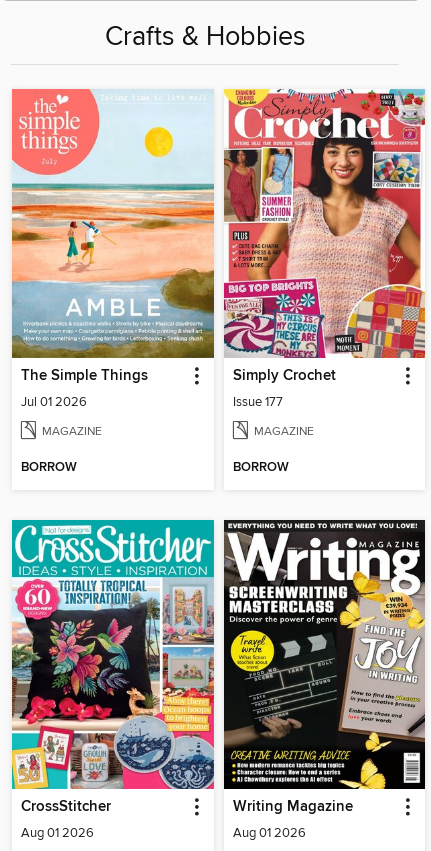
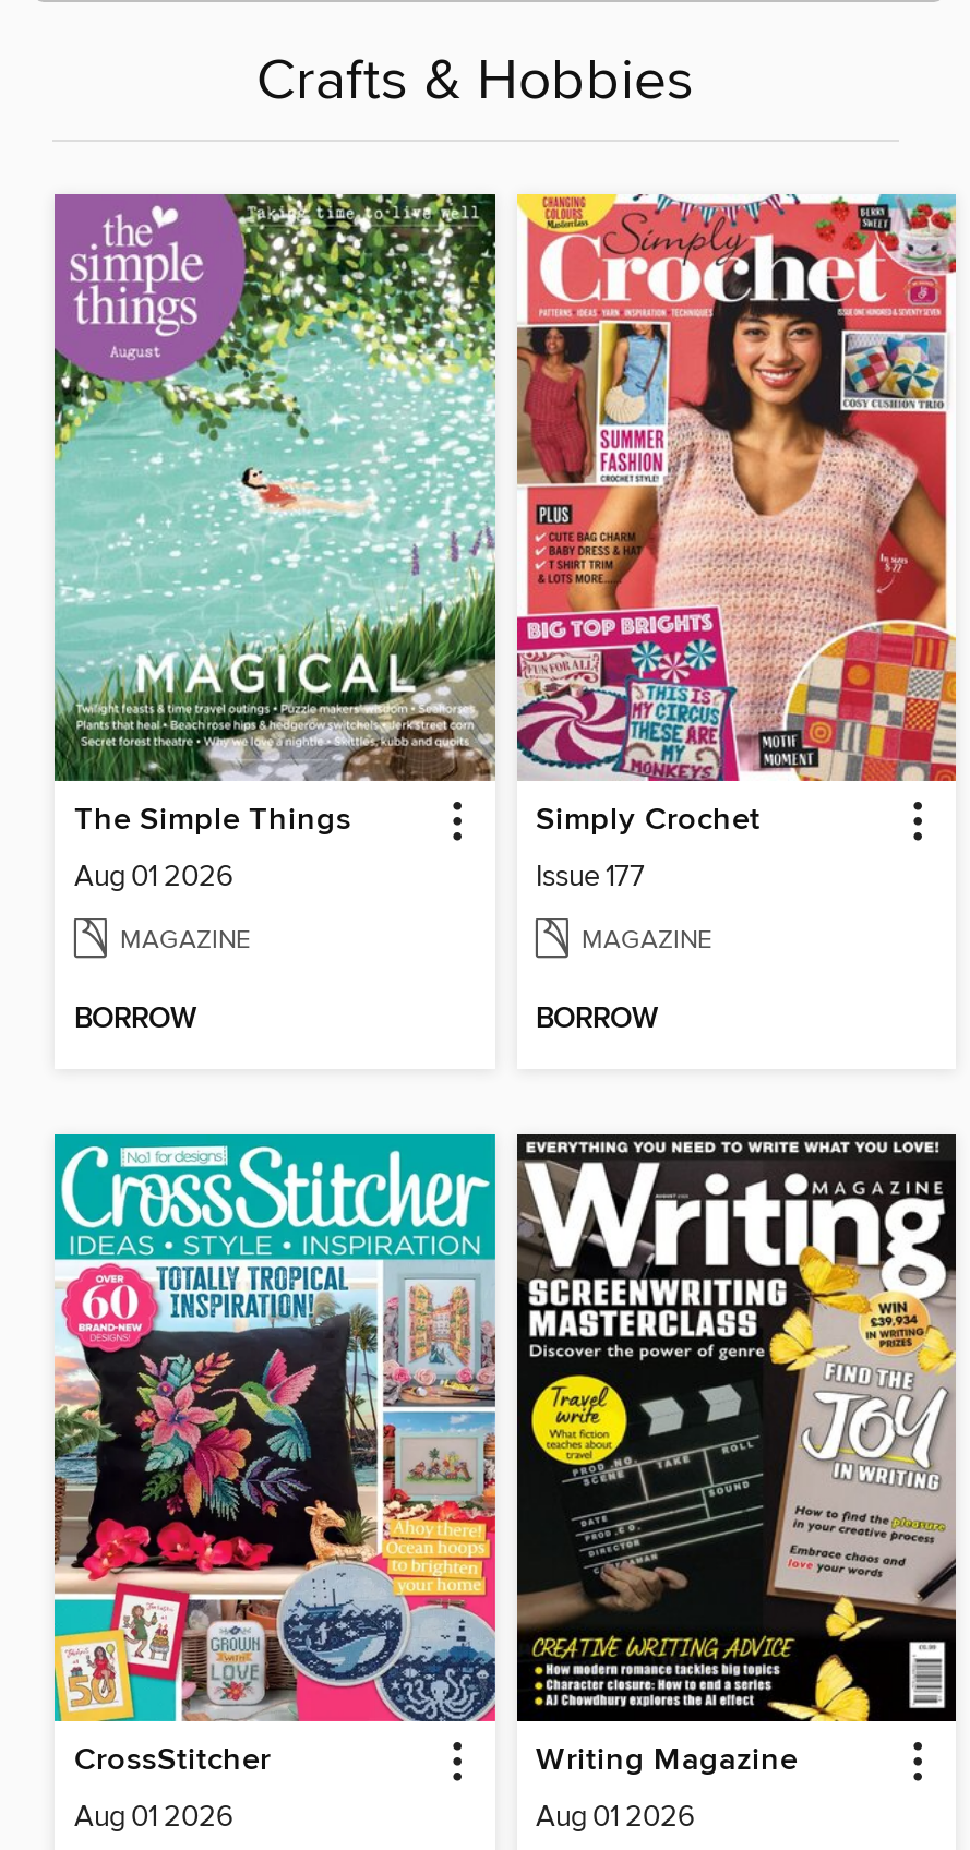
[11,88,215,410] [image] | Jul 01 2026 -> [52,192,498,894] [image] | Aug 01 2026

